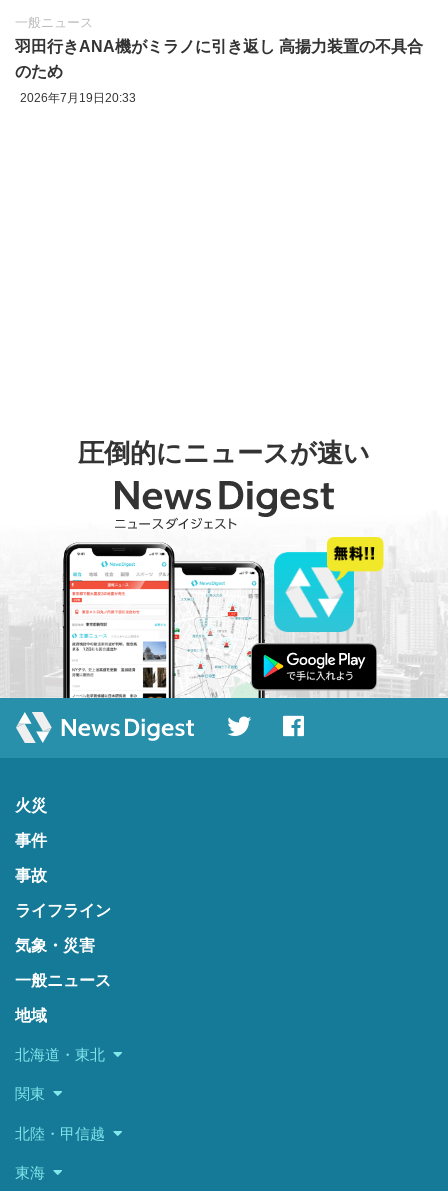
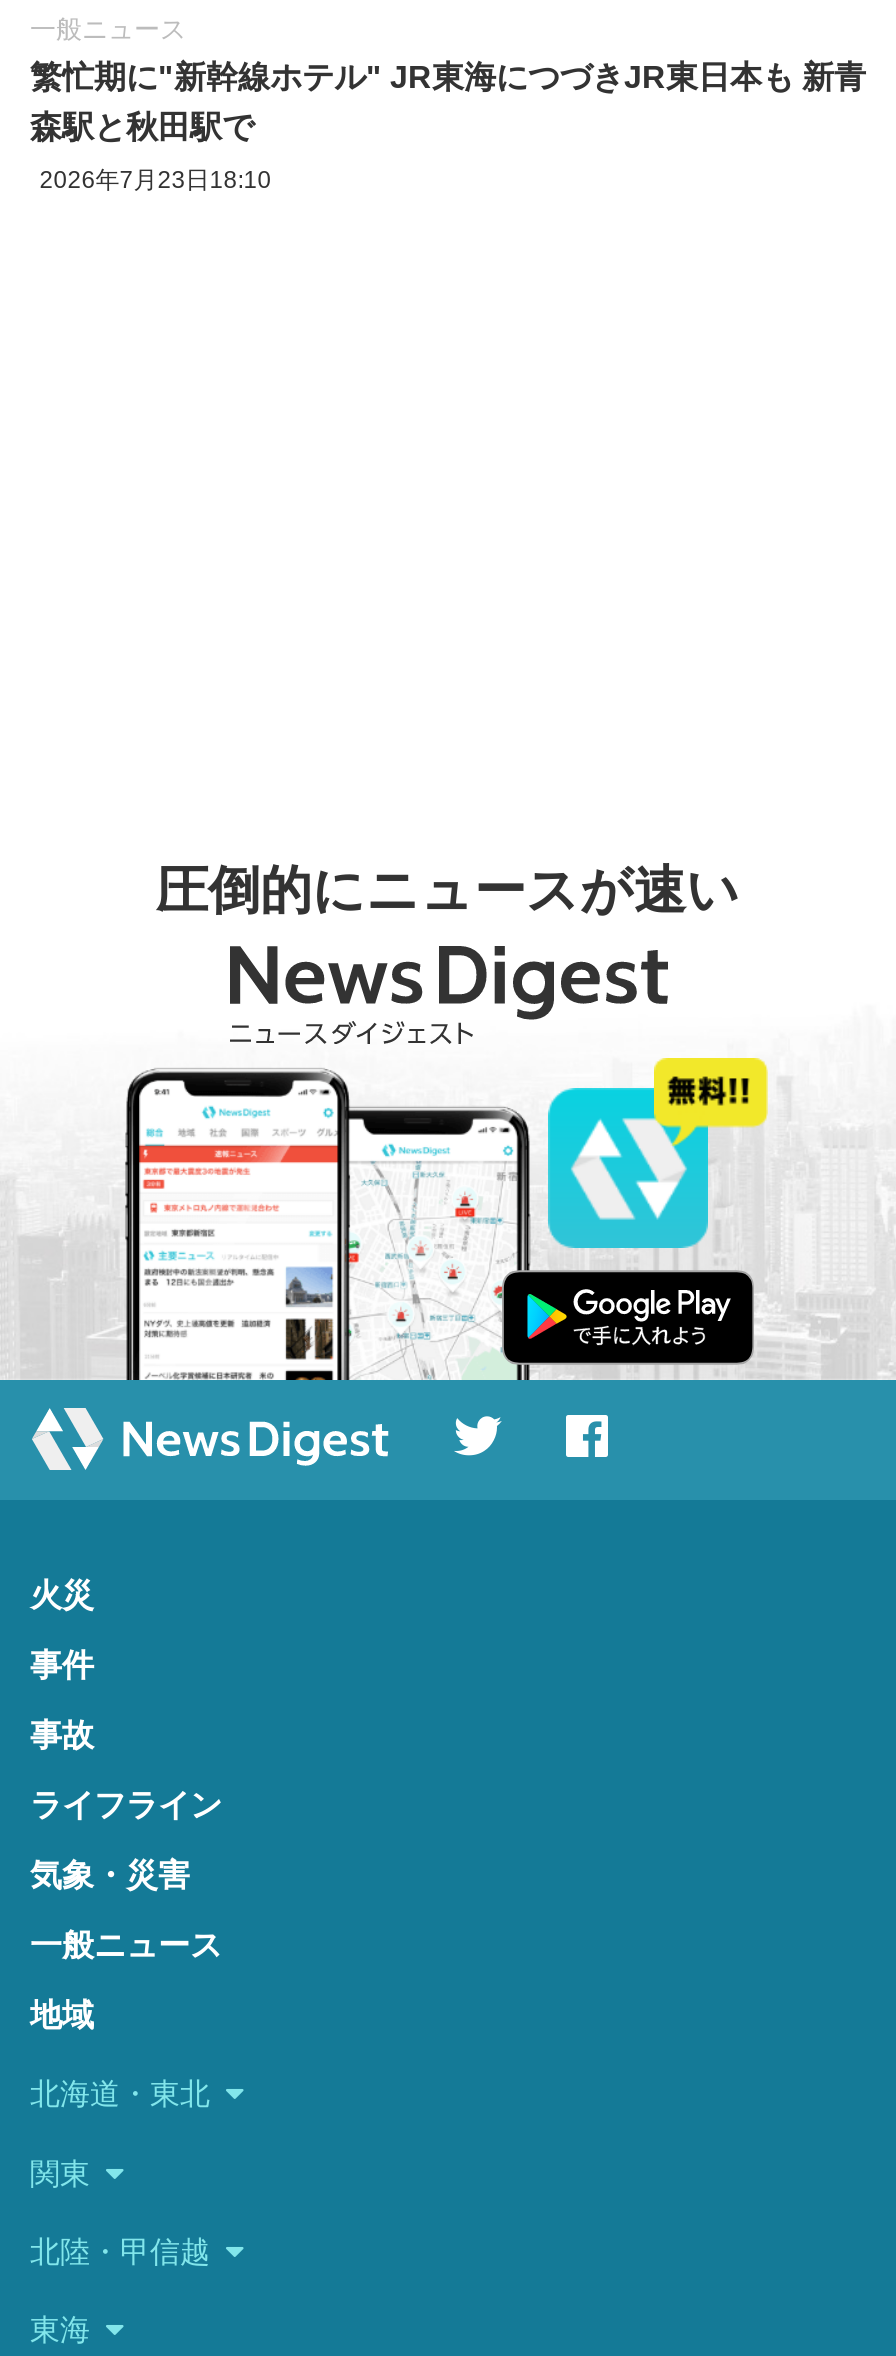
[15,38,423,55] 羽田行きANA機がミラノに引き返し 高揚力装置の不具合 -> [30,60,866,94] 繁忙期に"新幹線ホテル" JR東海につづきJR東日本も 新青
[15,63,63,80] のため -> [30,110,254,144] 森駅と秋田駅で
[20,91,136,105] 2026年7月19日20:33 -> [40,165,272,193] 2026年7月23日18:10

